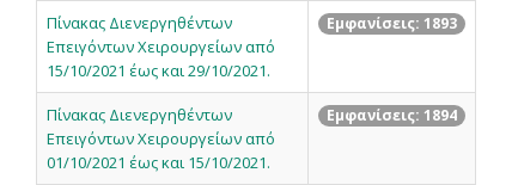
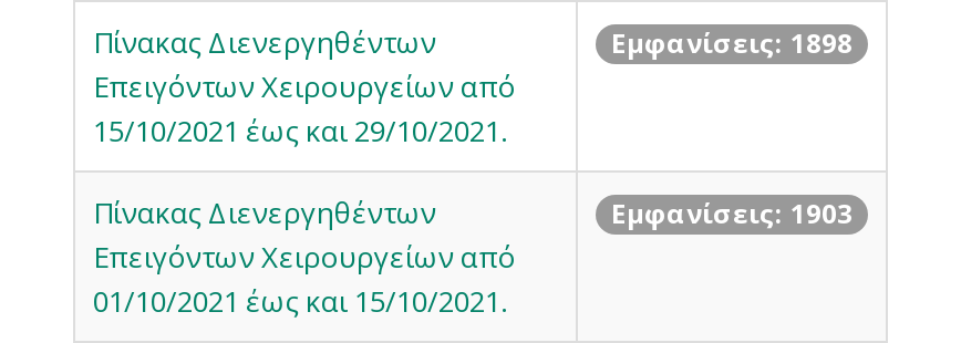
[327,13,457,33] Εμφανίσεις: 1893 -> [611,24,852,62] Εμφανίσεις: 1898
[327,105,457,125] Εμφανίσεις: 1894 -> [611,195,852,232] Εμφανίσεις: 1903

